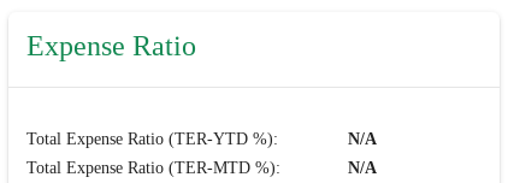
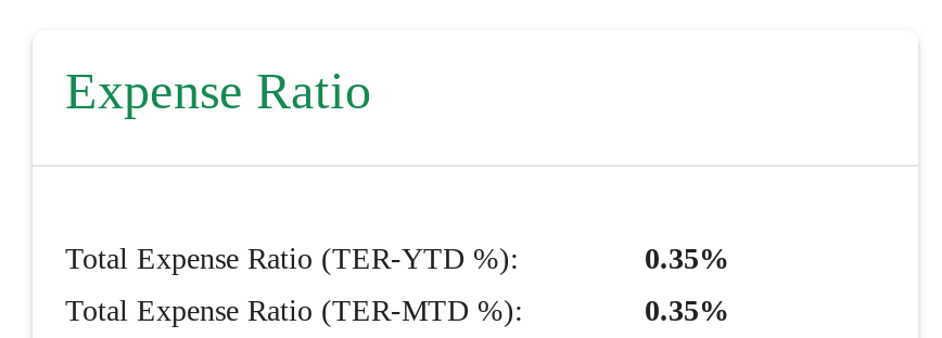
[348,130,377,148] N/A -> [645,243,729,275] 0.35%
[348,159,377,177] N/A -> [645,295,729,327] 0.35%

